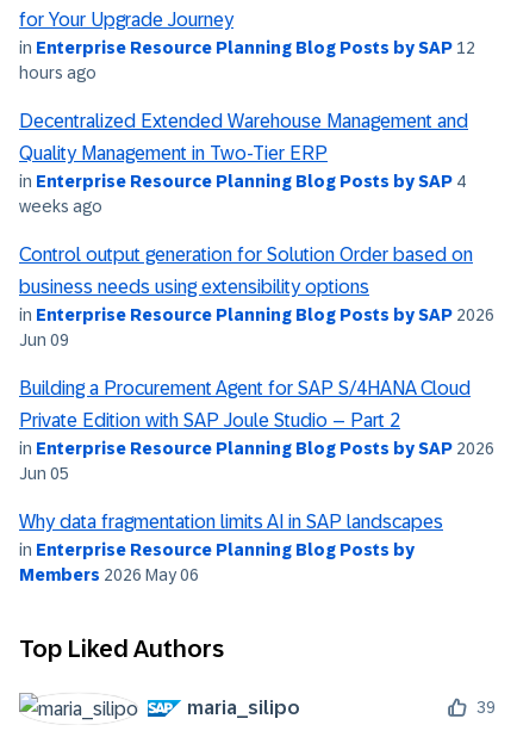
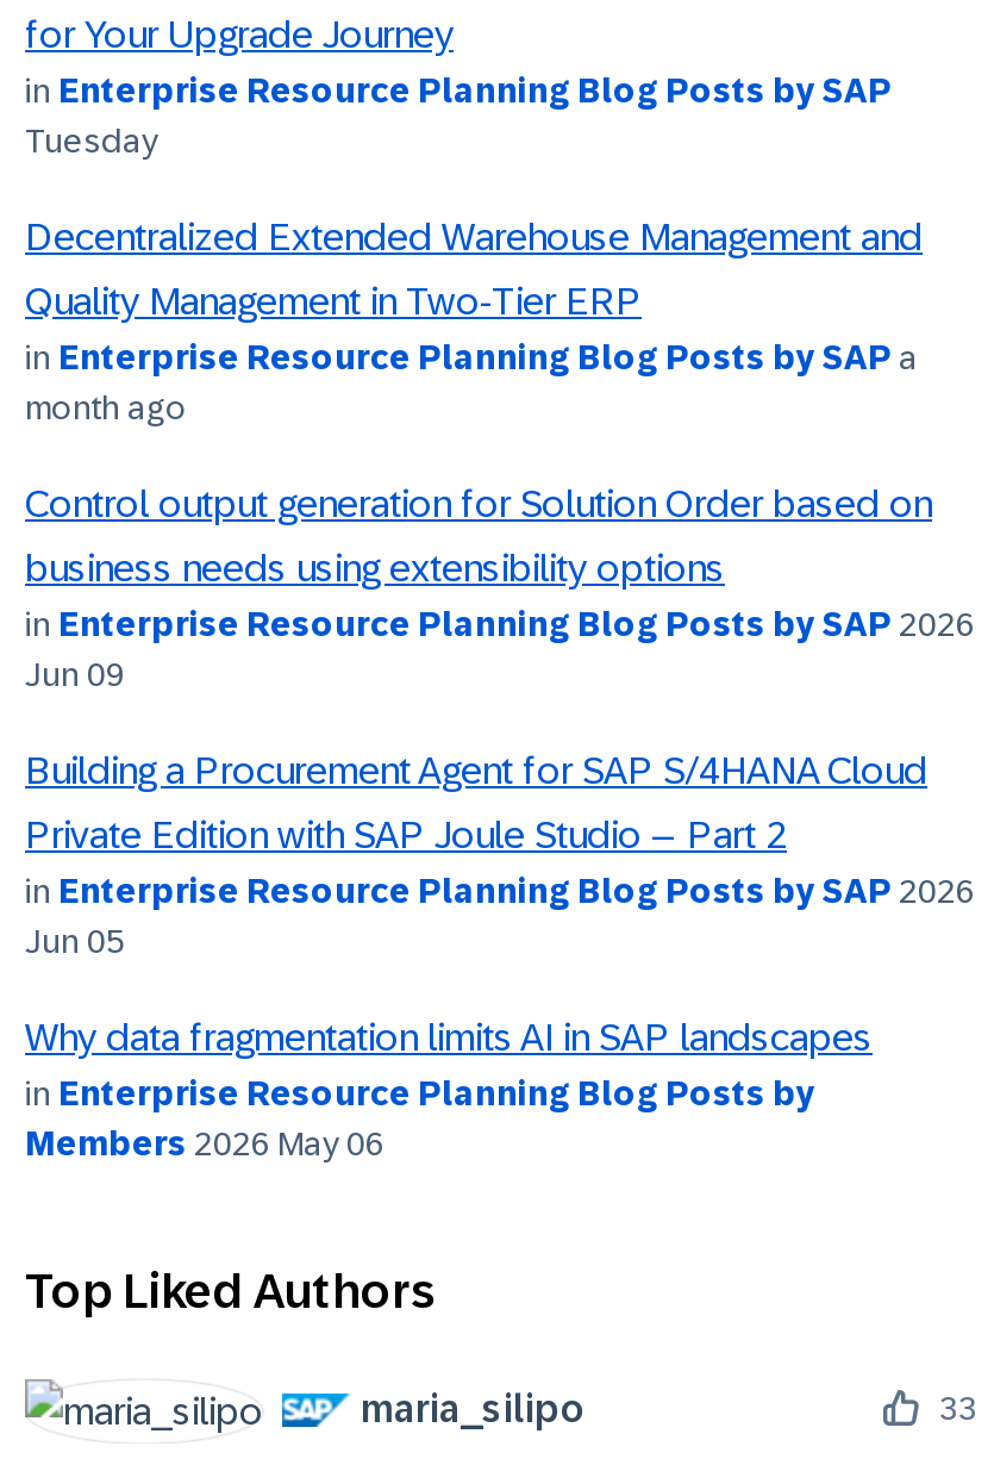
[19,38,475,82] in Enterprise Resource Planning Blog Posts by SAP 12 | hours ago -> [25,71,892,159] in Enterprise Resource Planning Blog Posts by SAP | Tuesday
[19,172,466,191] in Enterprise Resource Planning Blog Posts by SAP 4 -> [25,338,918,376] in Enterprise Resource Planning Blog Posts by SAP a
[19,197,102,216] weeks ago -> [25,388,187,426] month ago
[473,697,496,716] 39 -> [932,1388,977,1426] 33

